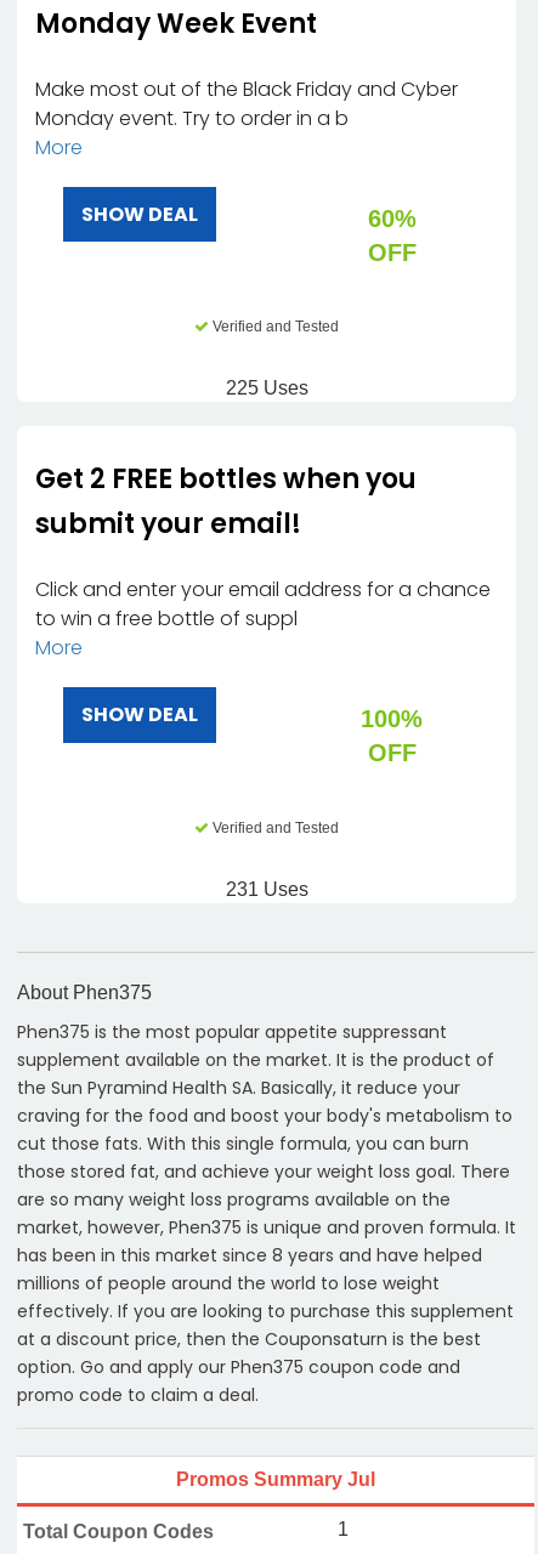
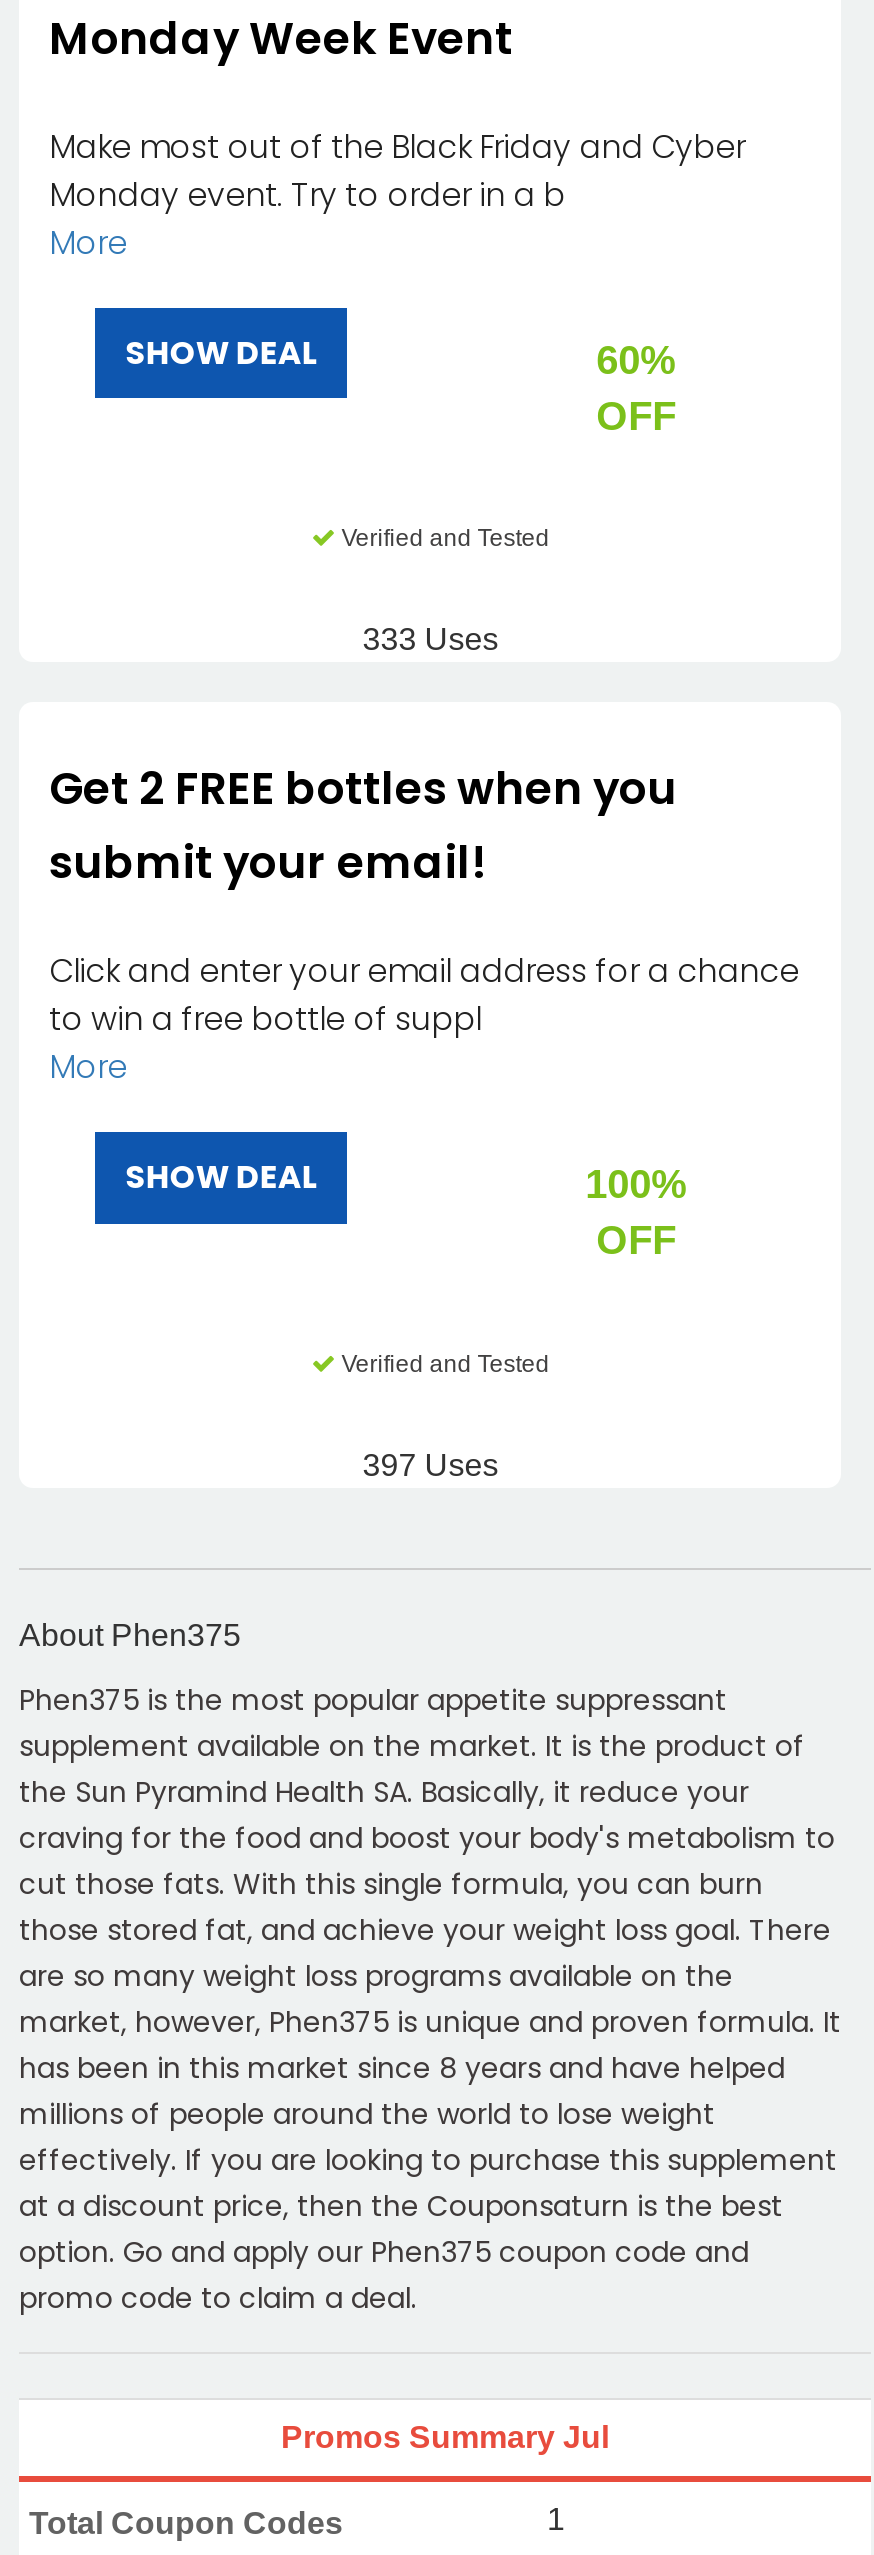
[226,378,308,399] 225 Uses -> [362,623,498,657] 333 Uses
[226,878,308,899] 231 Uses -> [362,1447,498,1481] 397 Uses

